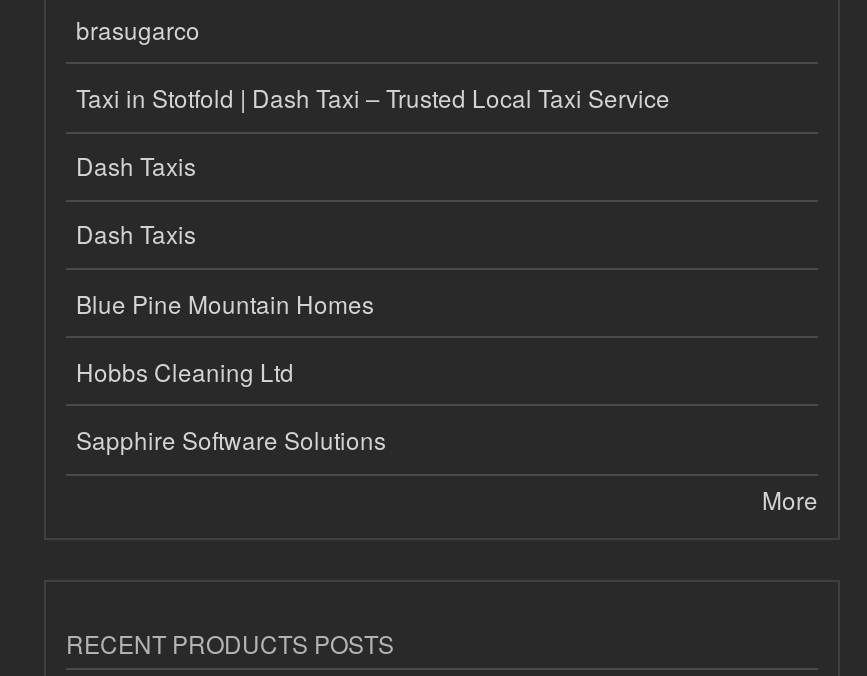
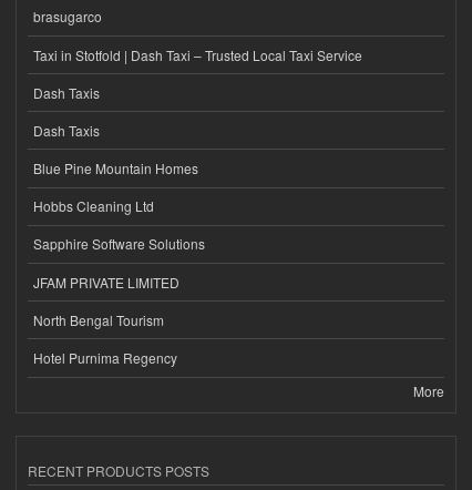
none -> [33,272,179,367] JFAM PRIVATE LIMITED | North Bengal Tourism | Hotel Purnima Regency

